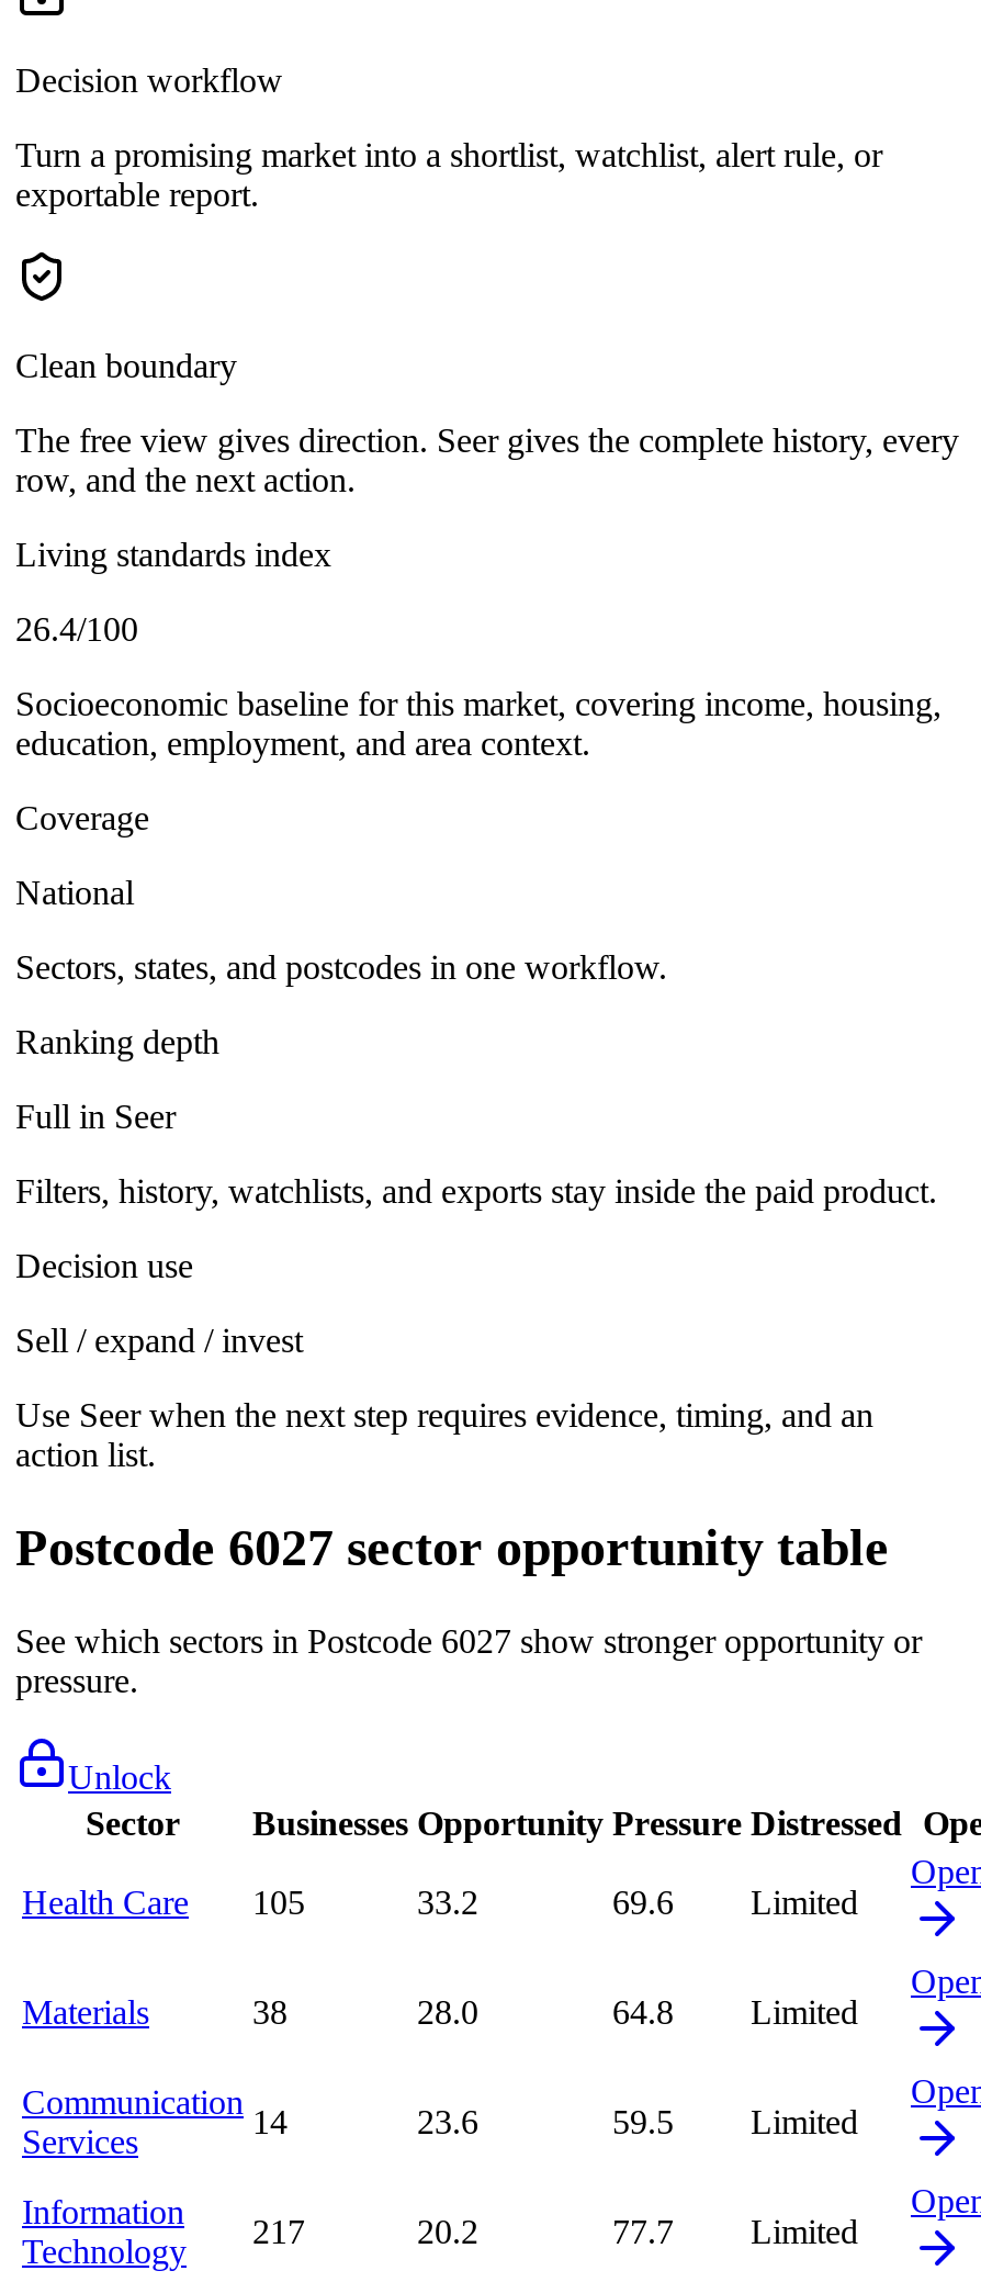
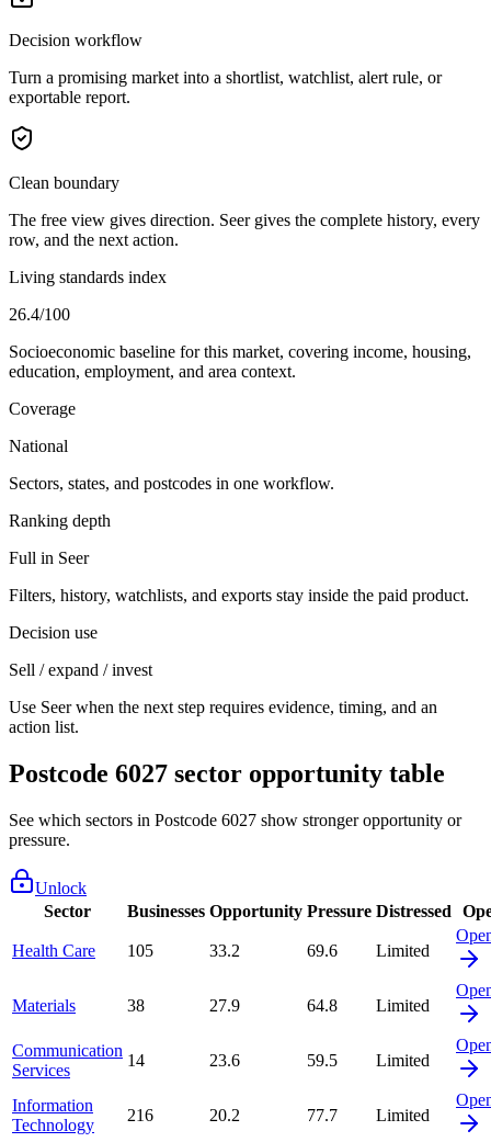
[417,1994,478,2031] 28.0 -> [209,996,240,1015] 27.9
[252,2213,305,2250] 217 -> [127,1106,153,1125] 216

